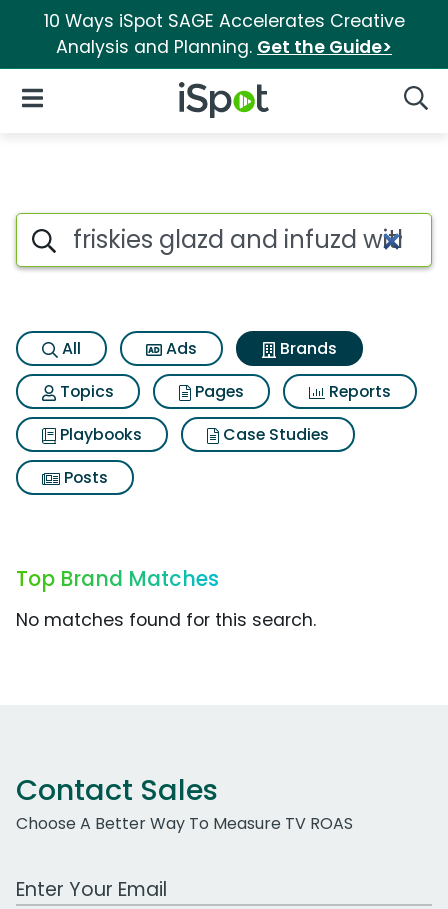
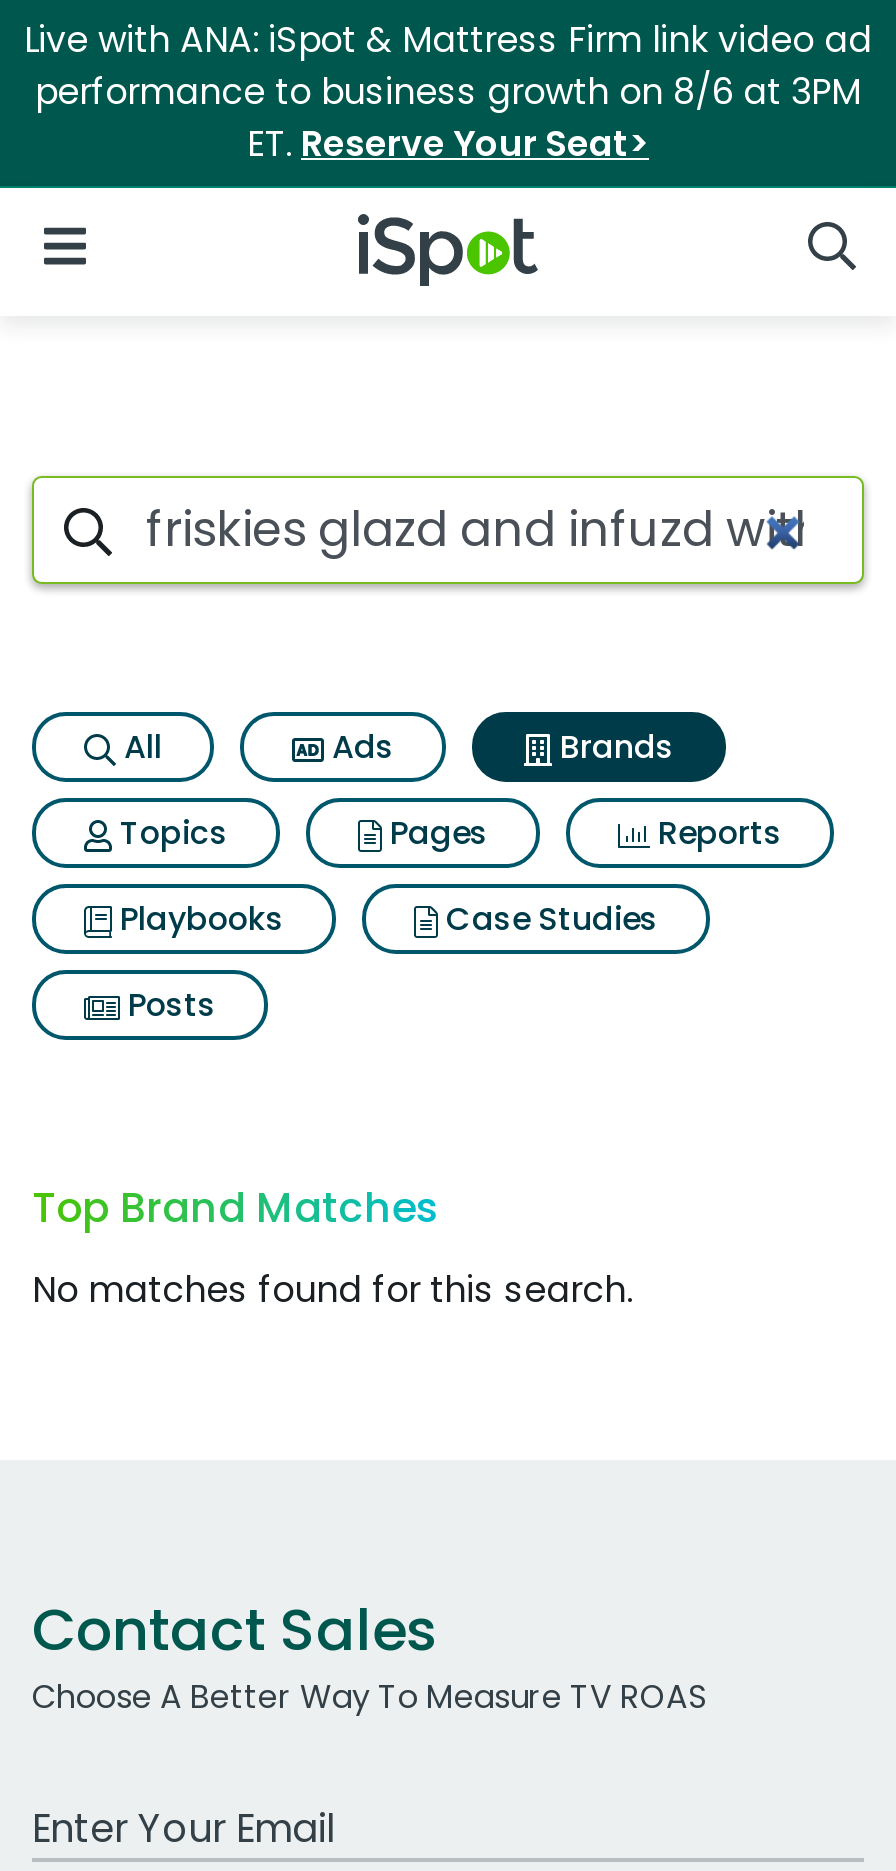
[43,9,404,59] 10 Ways iSpot SAGE Accelerates Creative | Analysis and Planning. Get the Guide> -> [24,16,872,168] Live with ANA: iSpot & Mattress Firm link video ad | performance to business growth on 8/6 at 3PM | ET. Reserve Your Seat>

